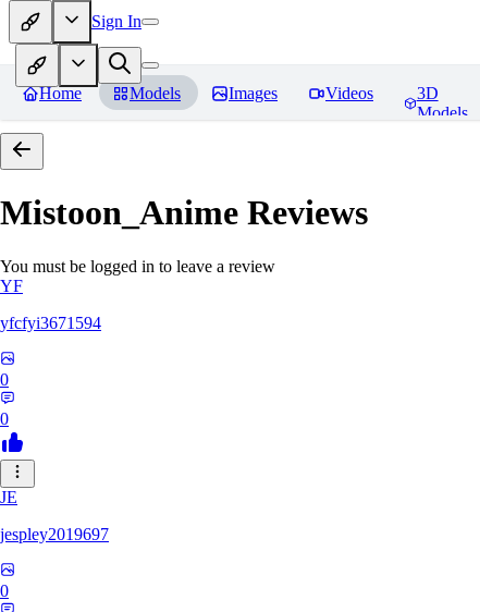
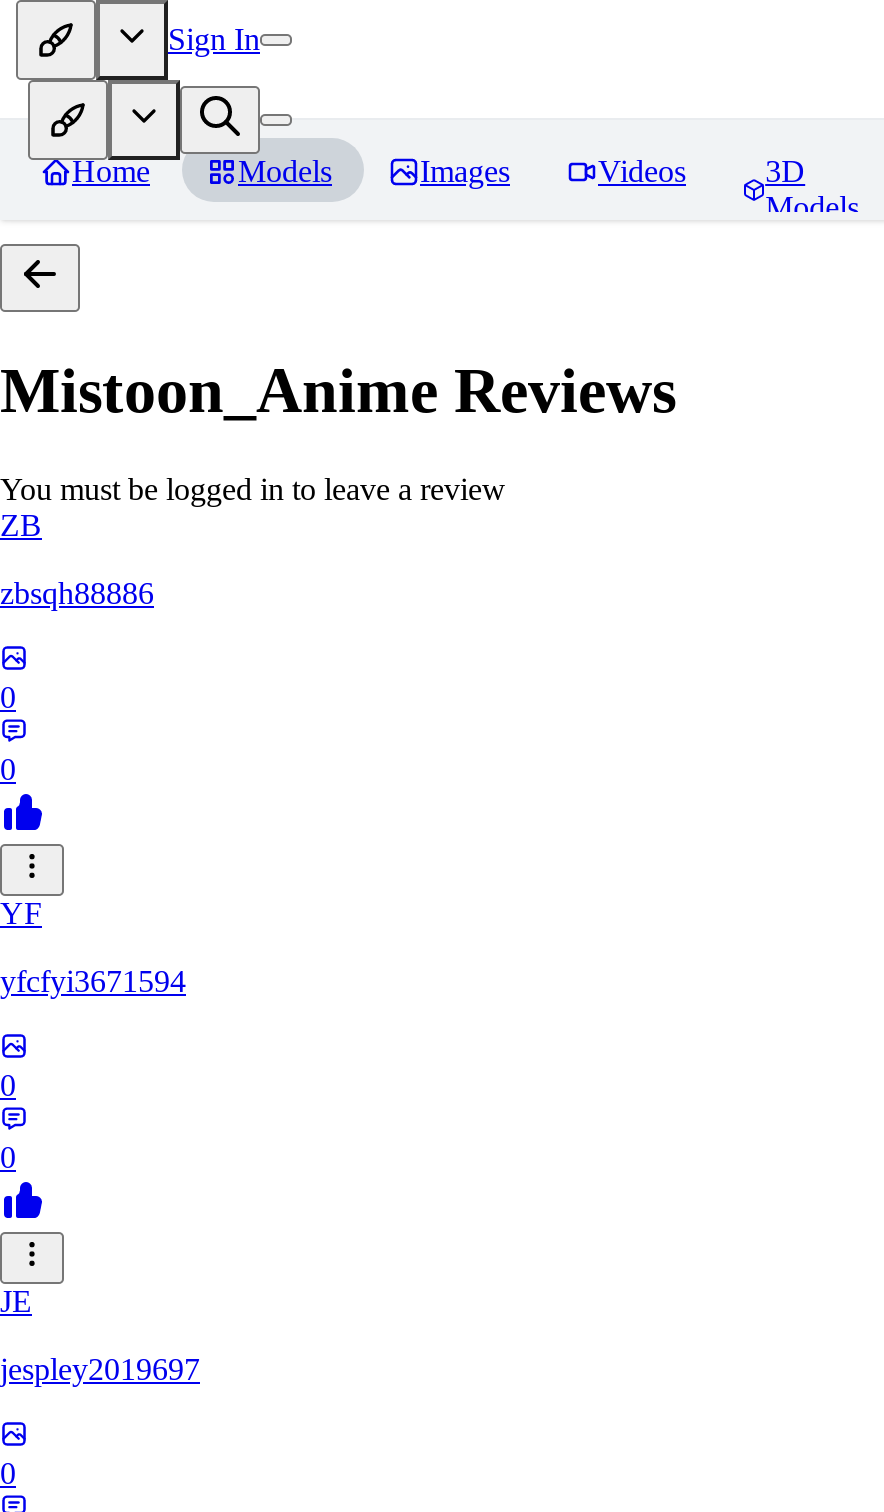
none -> [0,508,154,786] ZB | zbsqh88886 | 0 | 0

